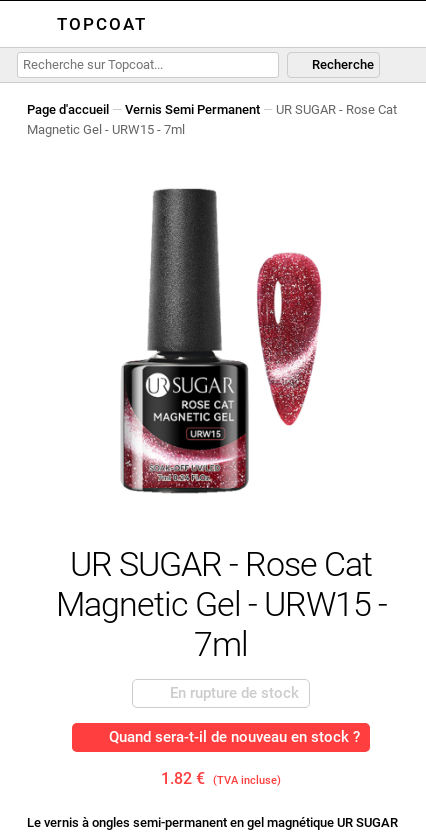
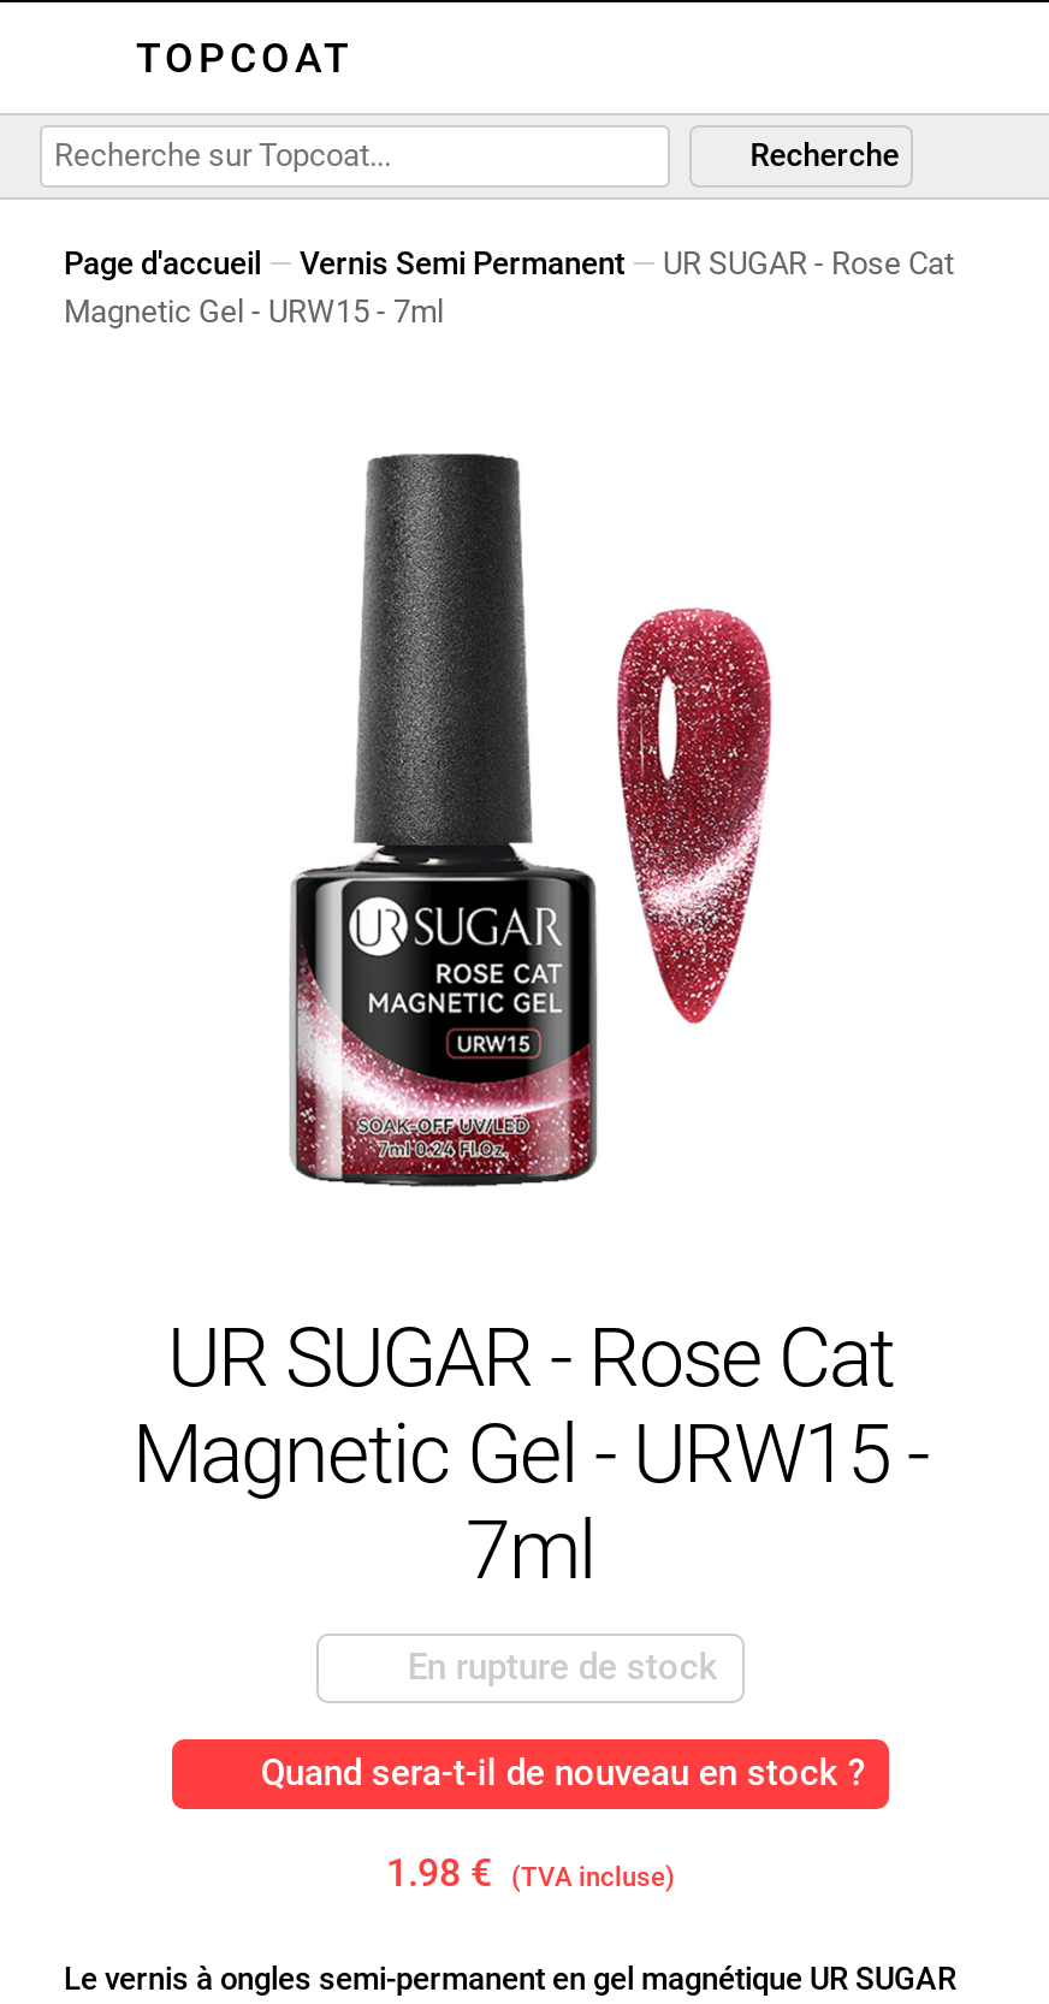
[161,769,281,788] 1.82 €(TVA incluse) -> [386,1850,675,1896] 1.98 €(TVA incluse)

